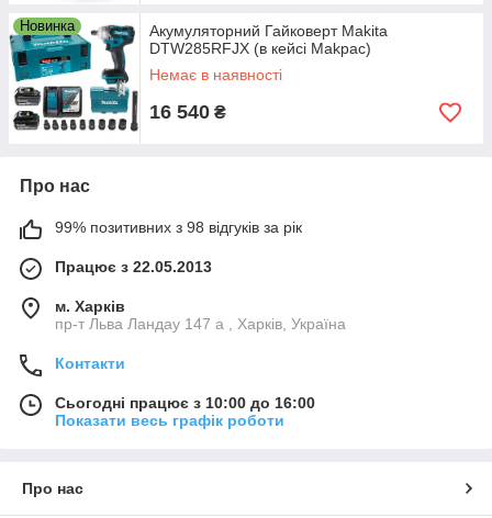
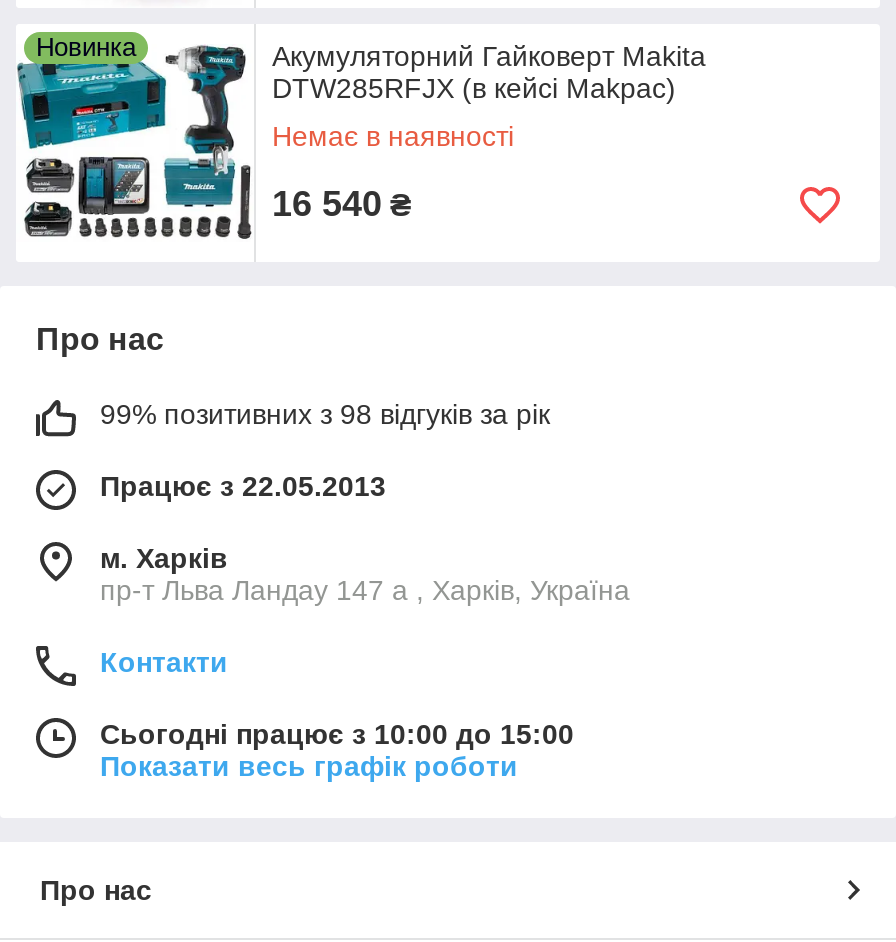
[55,394,315,412] Сьогодні працює з 10:00 до 16:00 -> [100,718,574,750] Сьогодні працює з 10:00 до 15:00

